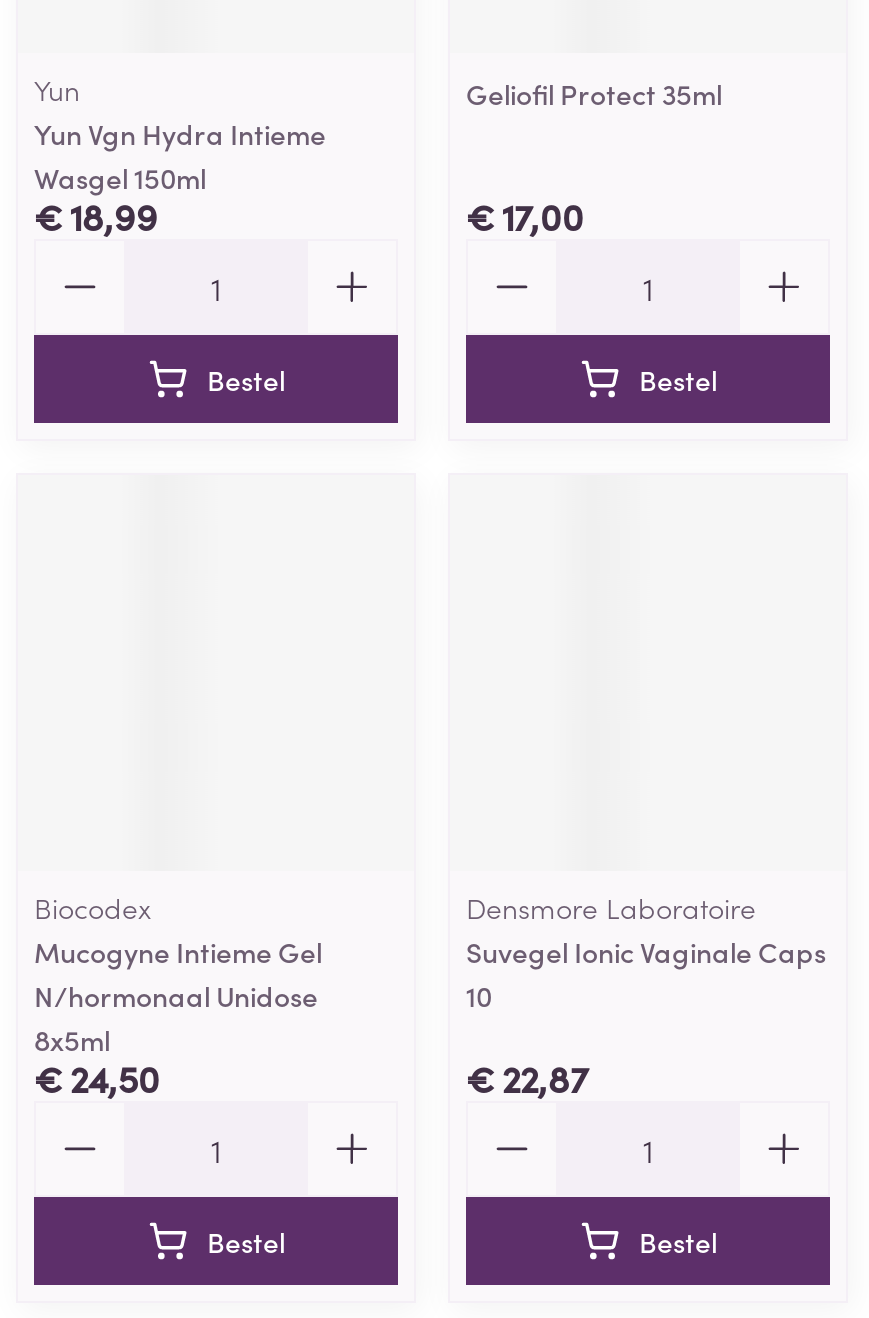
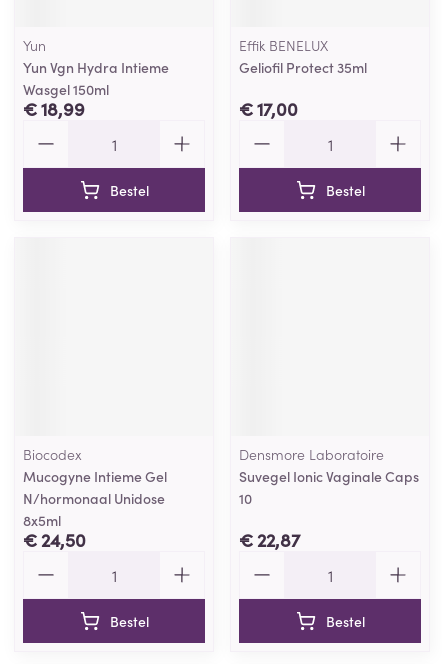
moved [466,73,722,113] -> [239,57,367,77]: Geliofil Protect 35ml
none -> [239,35,328,55] Effik BENELUX

